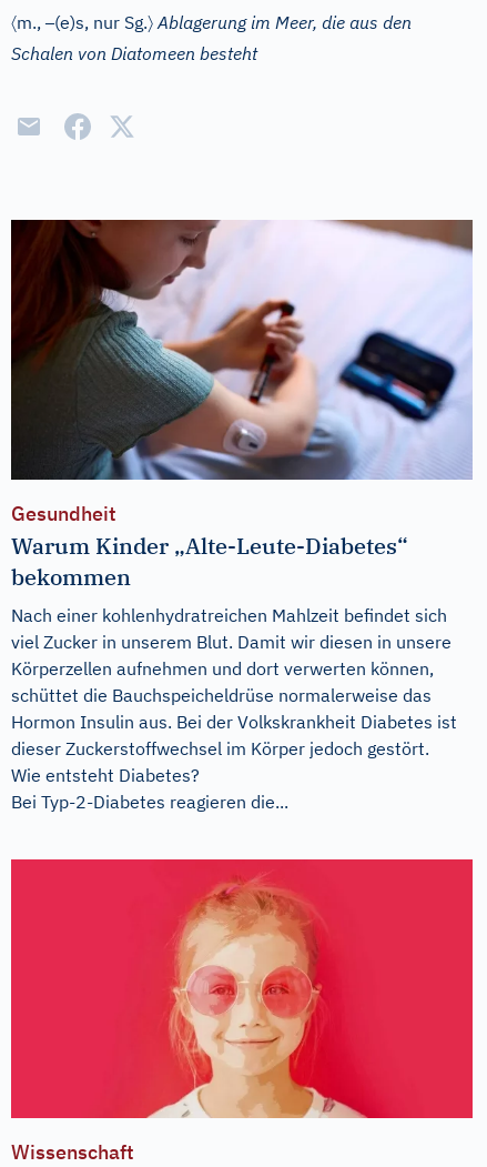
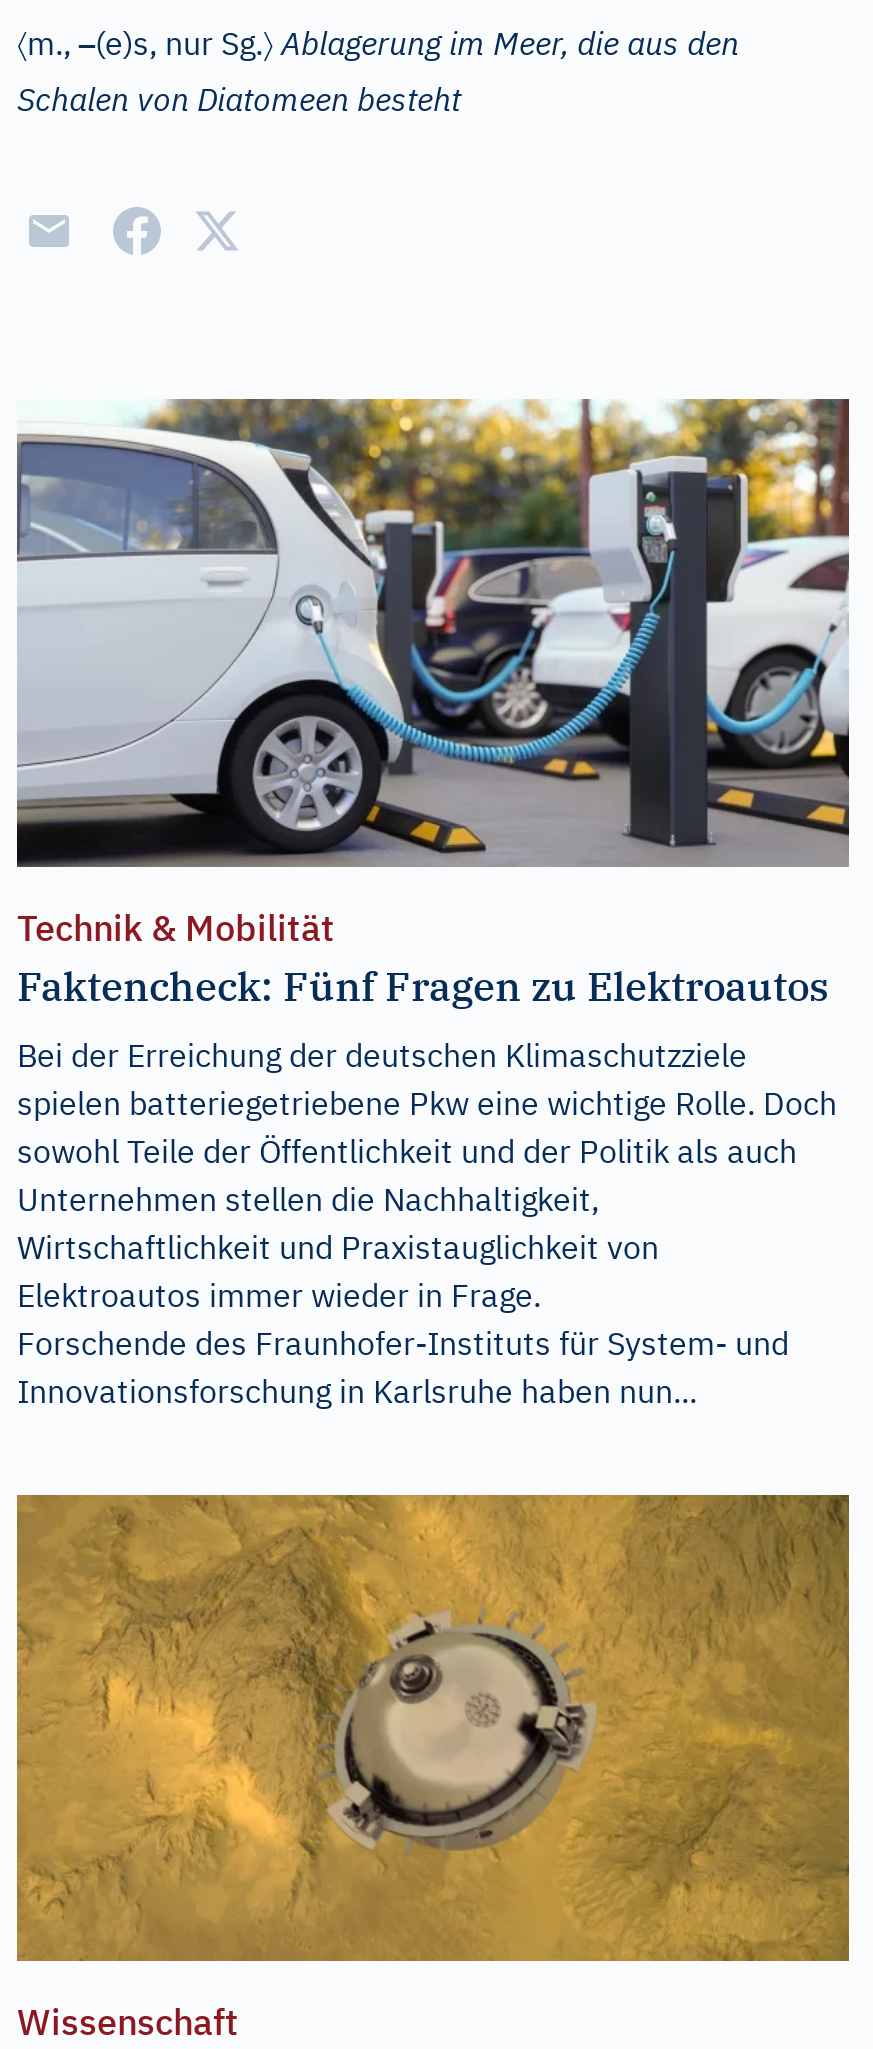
[10,219,473,812] [image] | Gesundheit | Warum Kinder „Alte-Leute-Diabetes“ | bekommen | Nach einer kohlenhydratreichen Mahlzeit befindet sich | viel Zucker in unserem Blut. Damit wir diesen in unsere | Körperzellen aufnehmen und dort verwerten können, | schüttet die Bauchspeicheldrüse normalerweise das | Hormon Insulin aus. Bei der Volkskrankheit Diabetes ist | dieser Zuckerstoffwechsel im Körper jedoch gestört. | Wie entsteht Diabetes? | Bei Typ-2-Diabetes reagieren die... -> [15,397,851,1410] [image] | Technik & Mobilität | Faktencheck: Fünf Fragen zu Elektroautos | Bei der Erreichung der deutschen Klimaschutzziele | spielen batteriegetriebene Pkw eine wichtige Rolle. Doch | sowohl Teile der Öffentlichkeit und der Politik als auch | Unternehmen stellen die Nachhaltigkeit, | Wirtschaftlichkeit und Praxistauglichkeit von | Elektroautos immer wieder in Frage. | Forschende des Fraunhofer-Instituts für System- und | Innovationsforschung in Karlsruhe haben nun...
[10,858,473,1119] [image] -> [15,1493,851,1963] [image]

